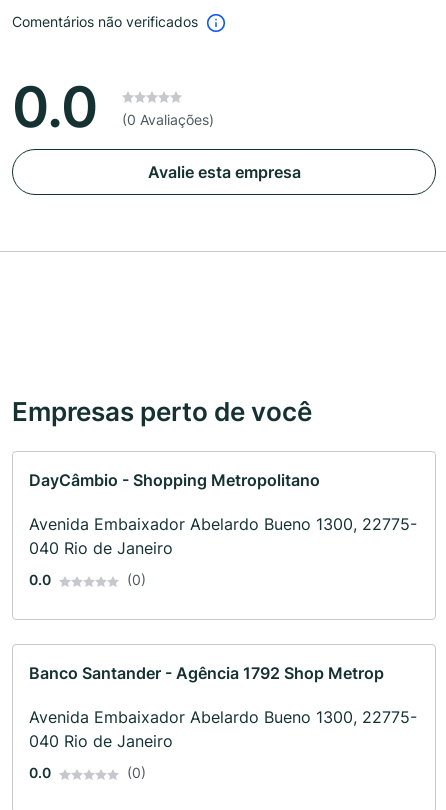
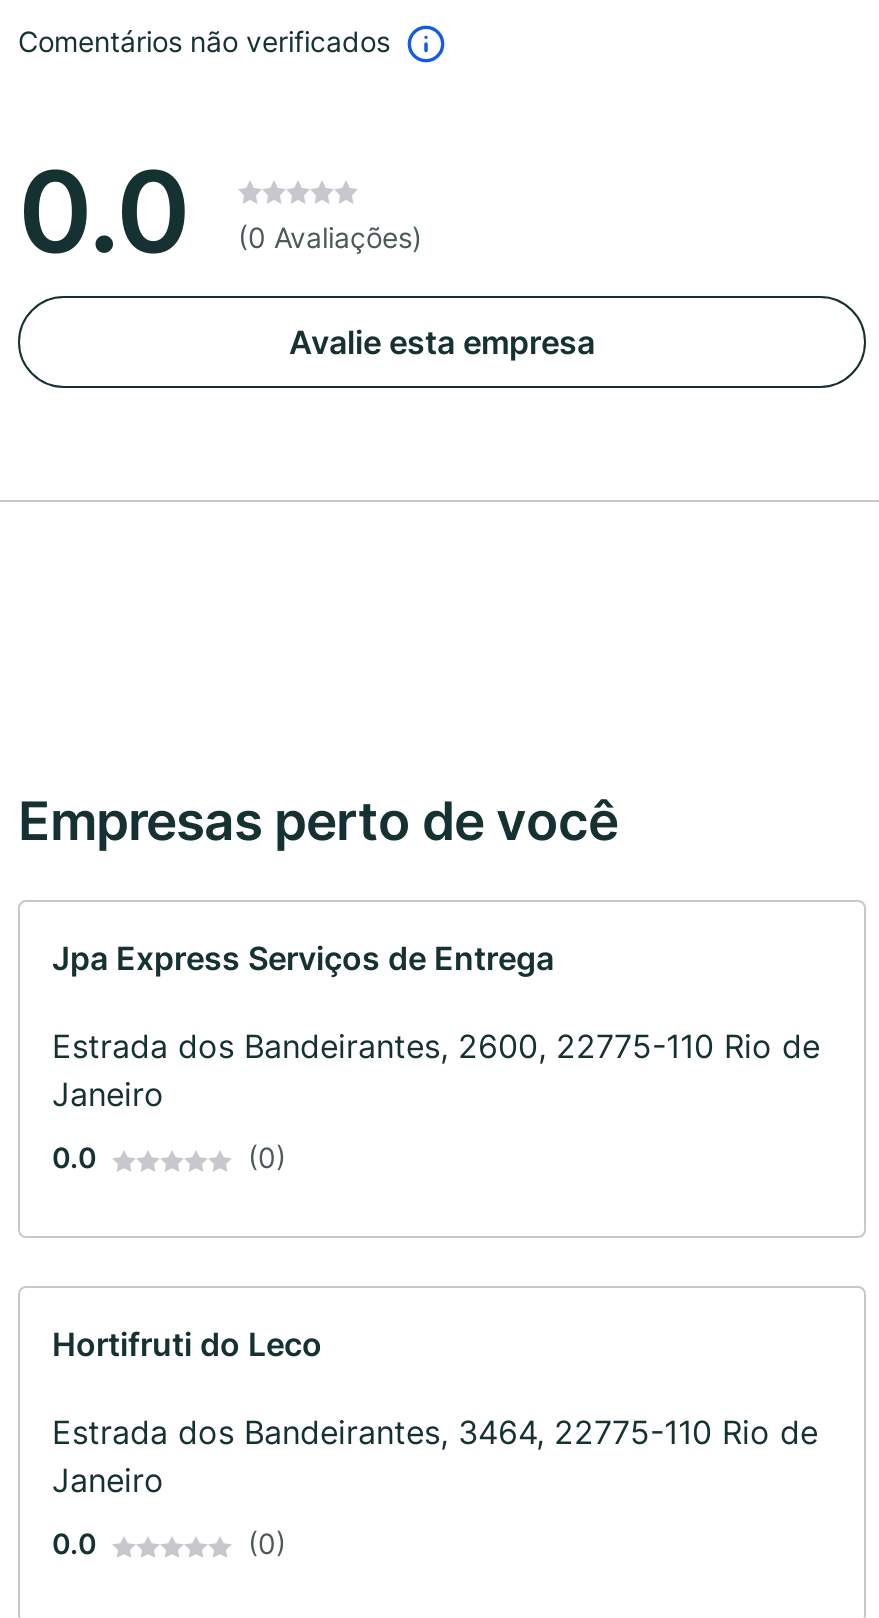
[29,470,320,490] DayCâmbio - Shopping Metropolitano -> [52,939,554,979] Jpa Express Serviços de Entrega
[29,514,417,558] Avenida Embaixador Abelardo Bueno 1300, 22775- | 040 Rio de Janeiro -> [52,1027,820,1115] Estrada dos Bandeirantes, 2600, 22775-110 Rio de | Janeiro
[29,663,384,683] Banco Santander - Agência 1792 Shop Metrop -> [52,1325,322,1365] Hortifruti do Leco
[29,707,417,751] Avenida Embaixador Abelardo Bueno 1300, 22775- | 040 Rio de Janeiro -> [52,1413,818,1501] Estrada dos Bandeirantes, 3464, 22775-110 Rio de | Janeiro

